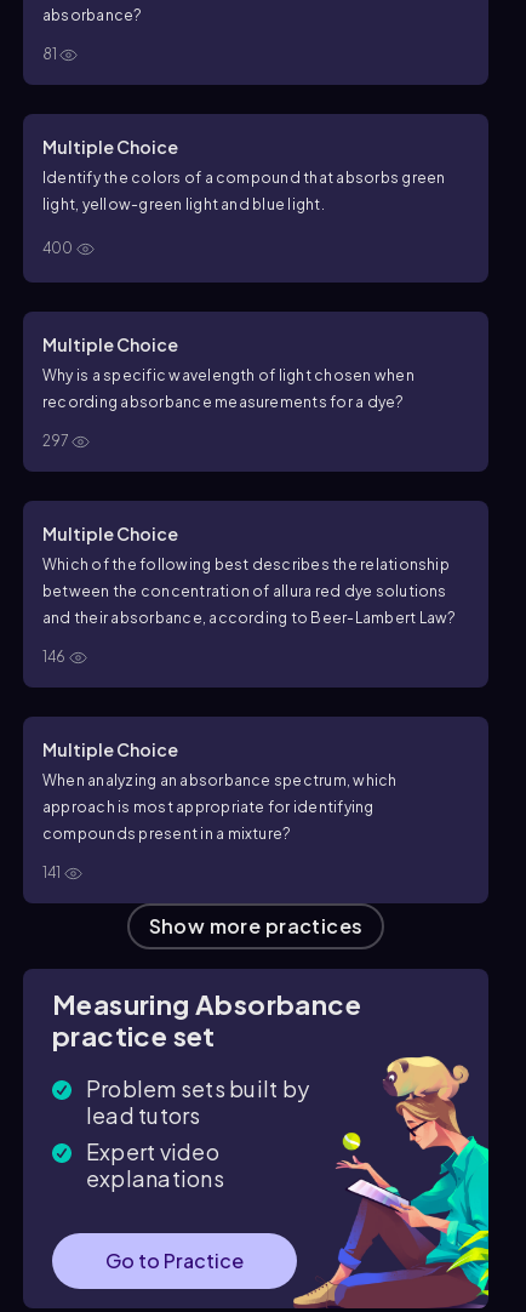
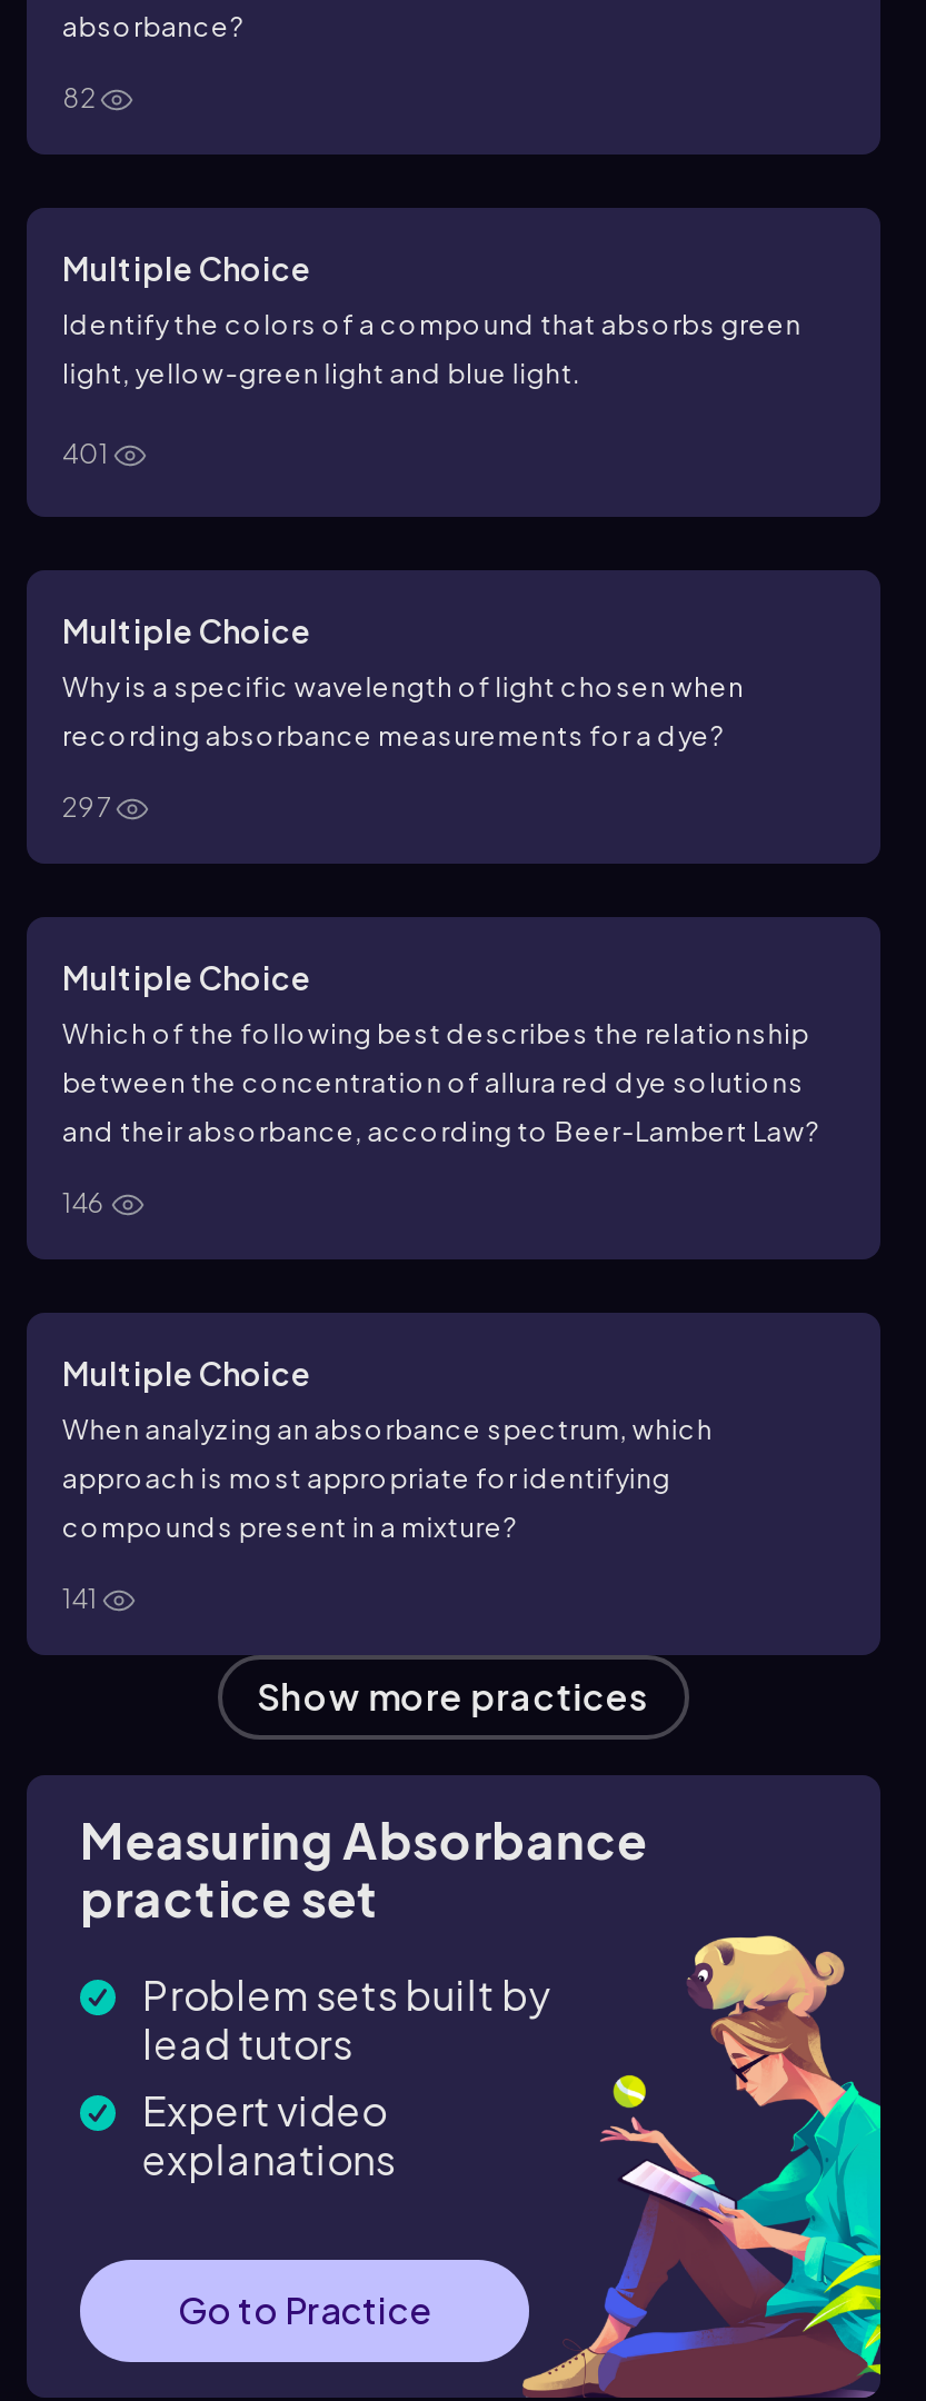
[42,45,58,63] 81 -> [62,81,97,114] 82
[42,238,74,257] 400 -> [62,436,108,469] 401

